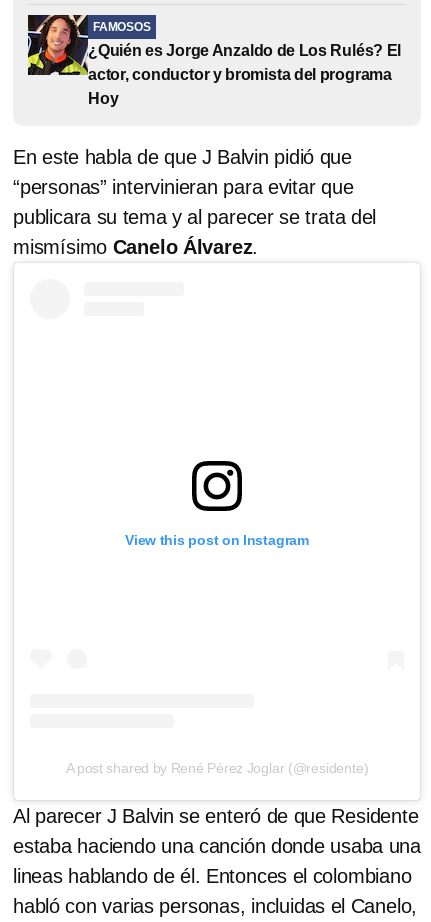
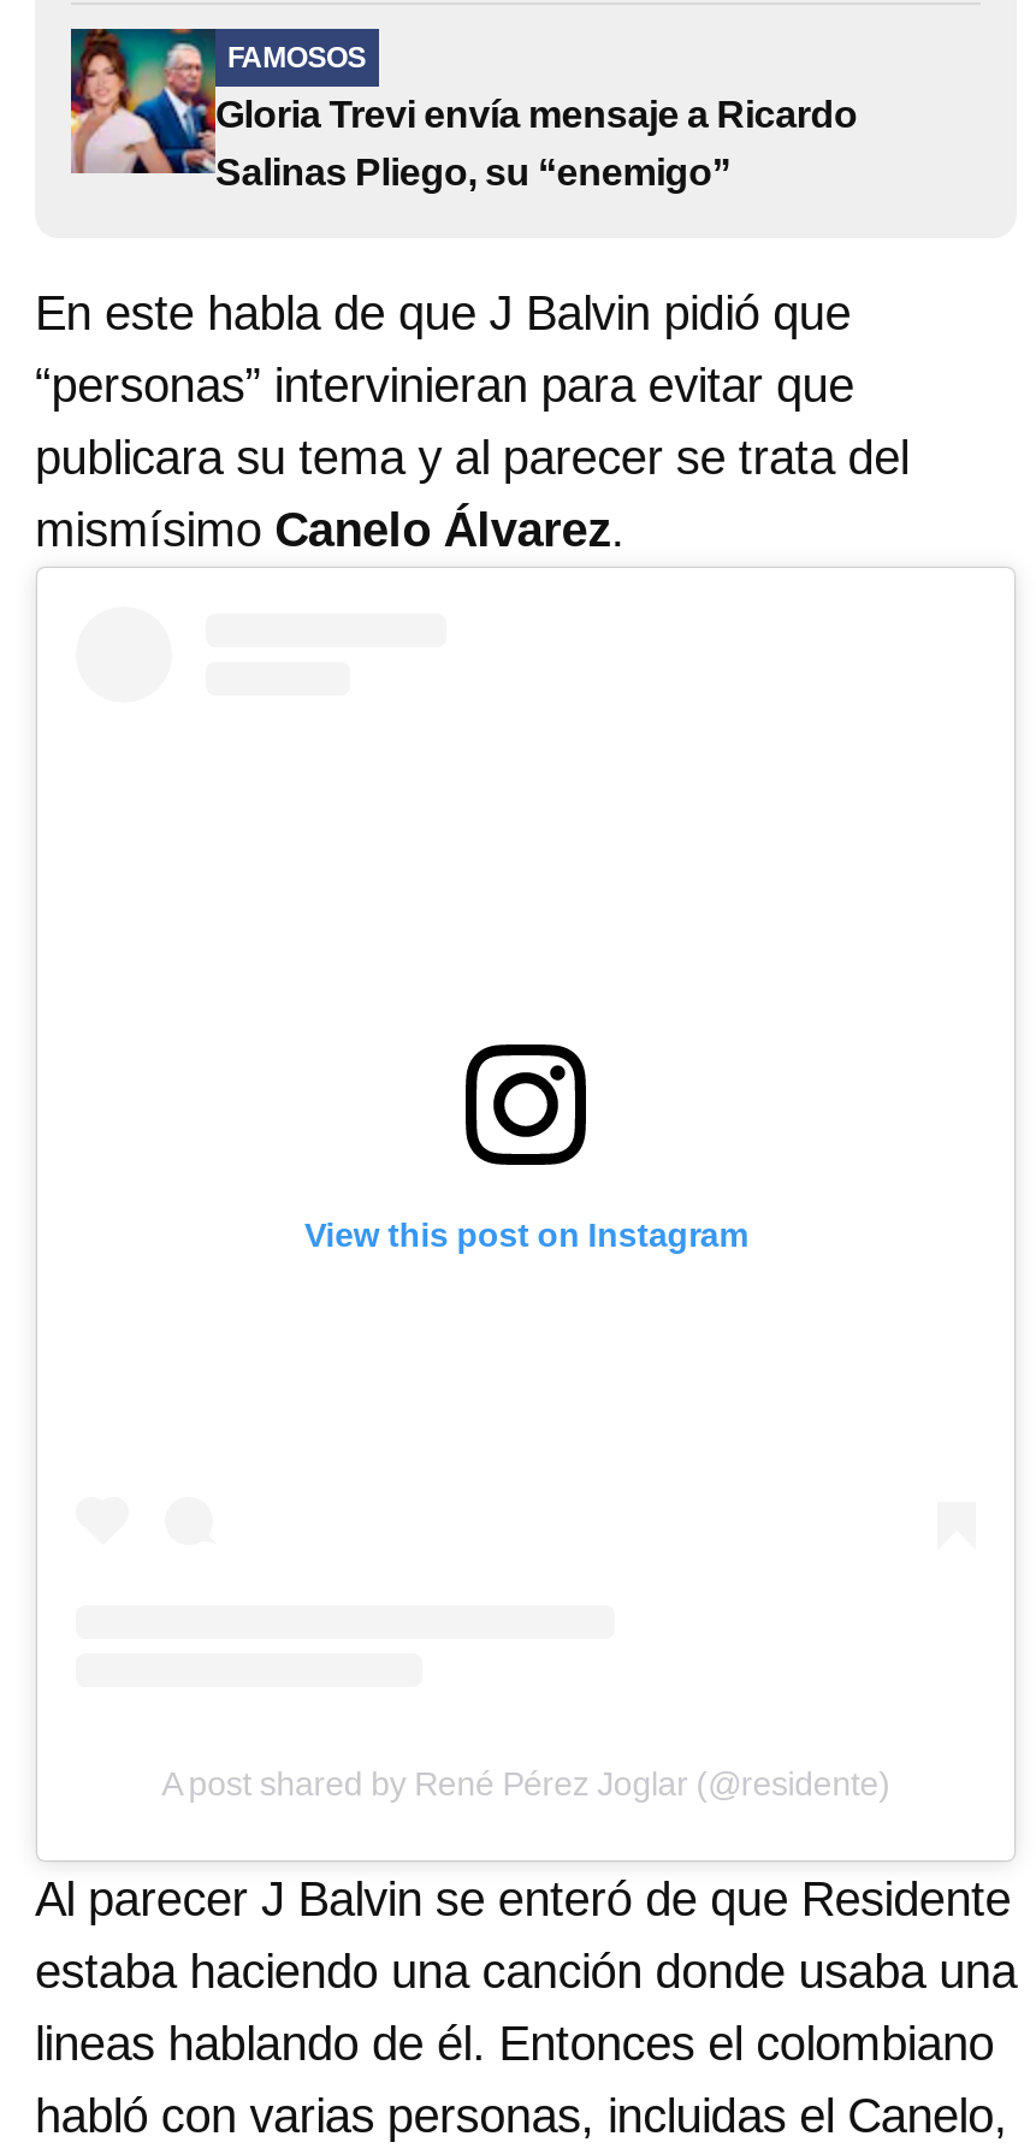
[27,14,401,106] [image] | ¿Quién es Jorge Anzaldo de Los Rulés? El | actor, conductor y bromista del programa | Hoy -> [69,26,857,191] [image] | Gloria Trevi envía mensaje a Ricardo | Salinas Pliego, su “enemigo”

